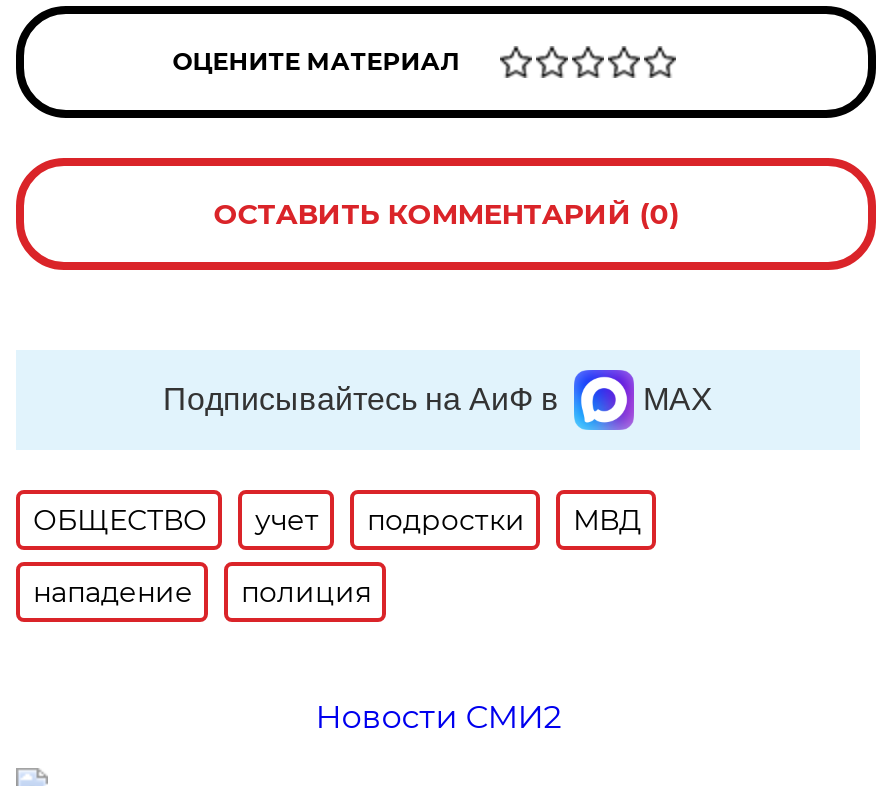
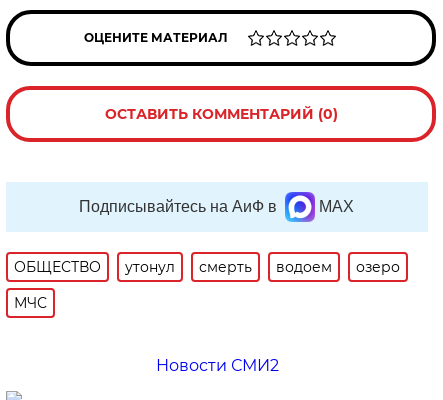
[255,501,641,537] учет | подростки | МВД -> [125,258,400,276] утонул | смерть | водоем | озеро
[33,573,371,609] нападение | полиция -> [14,294,47,312] МЧС

